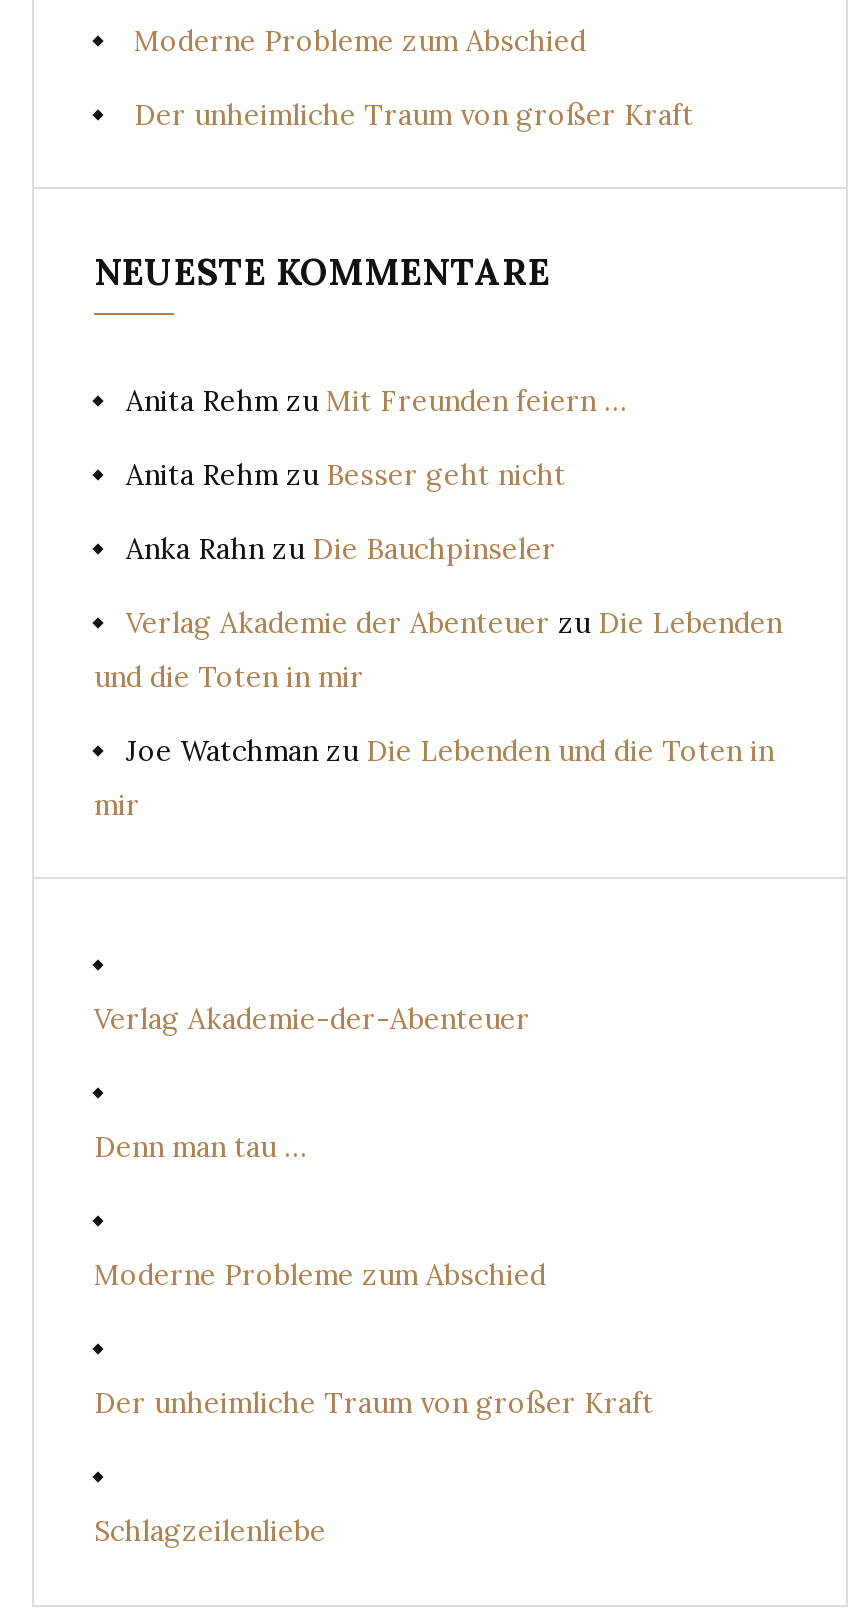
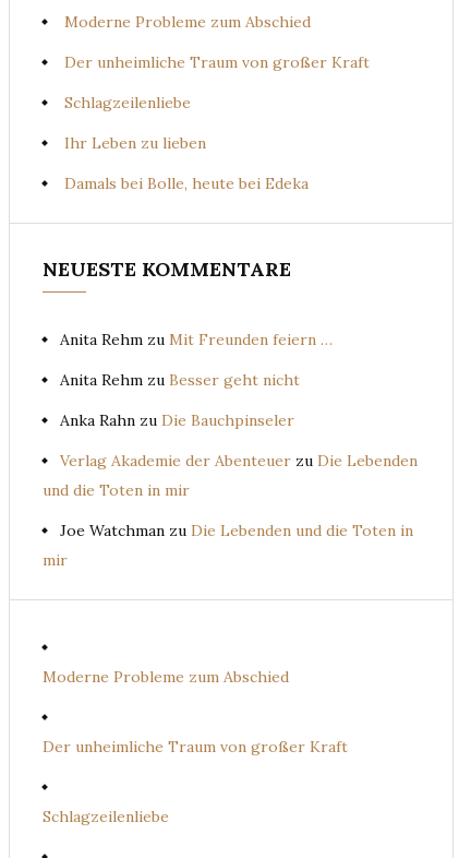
none -> [64,93,309,193] Schlagzeilenliebe | Ihr Leben zu lieben | Damals bei Bolle, heute bei Edeka
moved [94,249,782,823] -> [43,257,418,570]: NEUESTE KOMMENTARE | Anita Rehm zu Mit Freunden feiern … | Anita Rehm zu Besser geht nicht | Anka Rahn zu Die Bauchpinseler | Verlag Akademie der Abenteuer zu Die Lebenden | und die Toten in mir | Joe Watchman zu Die Lebenden und die Toten in | mir
[94,1001,530,1037] Verlag Akademie-der-Abenteuer -> none
[94,1129,306,1165] Denn man tau … -> none

